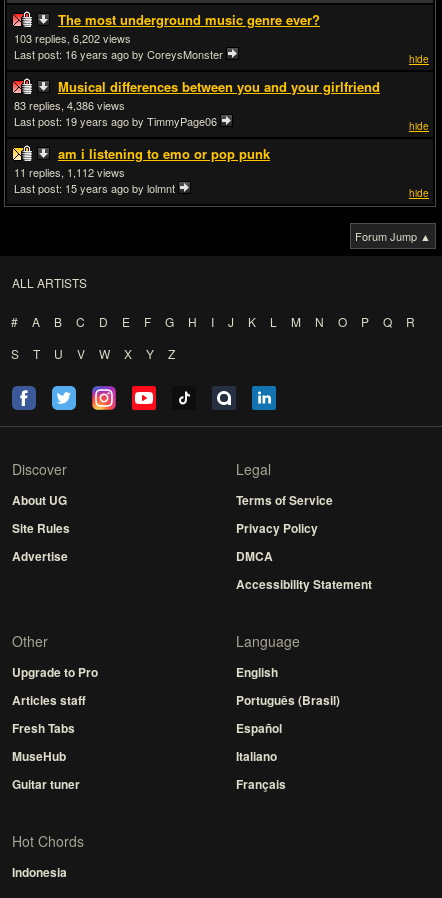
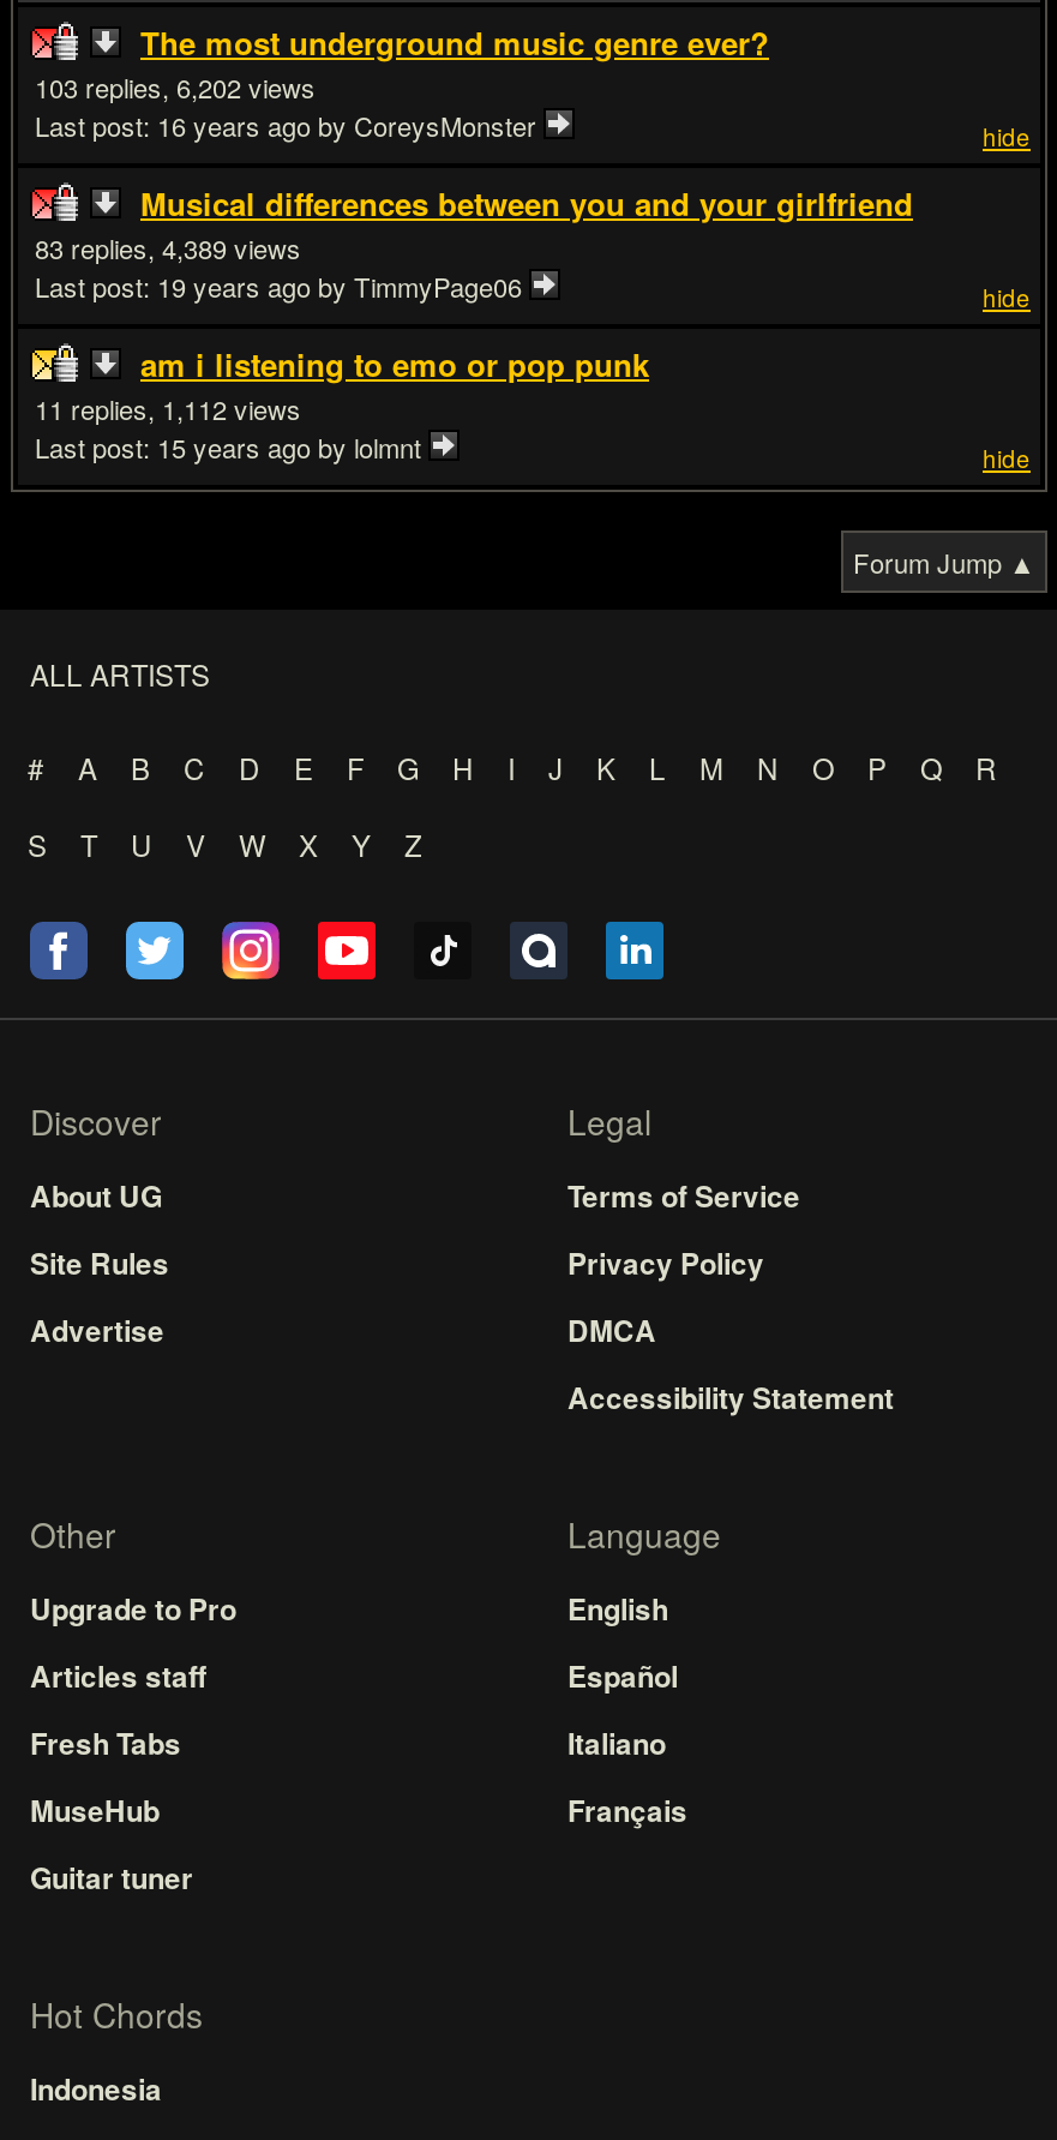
[67,97,94,113] 4,386 -> [162,228,227,266] 4,389
[236,691,340,709] Português (Brasil) -> none
moved [236,719,286,793] -> [567,1654,687,1832]: Español | Italiano | Français

